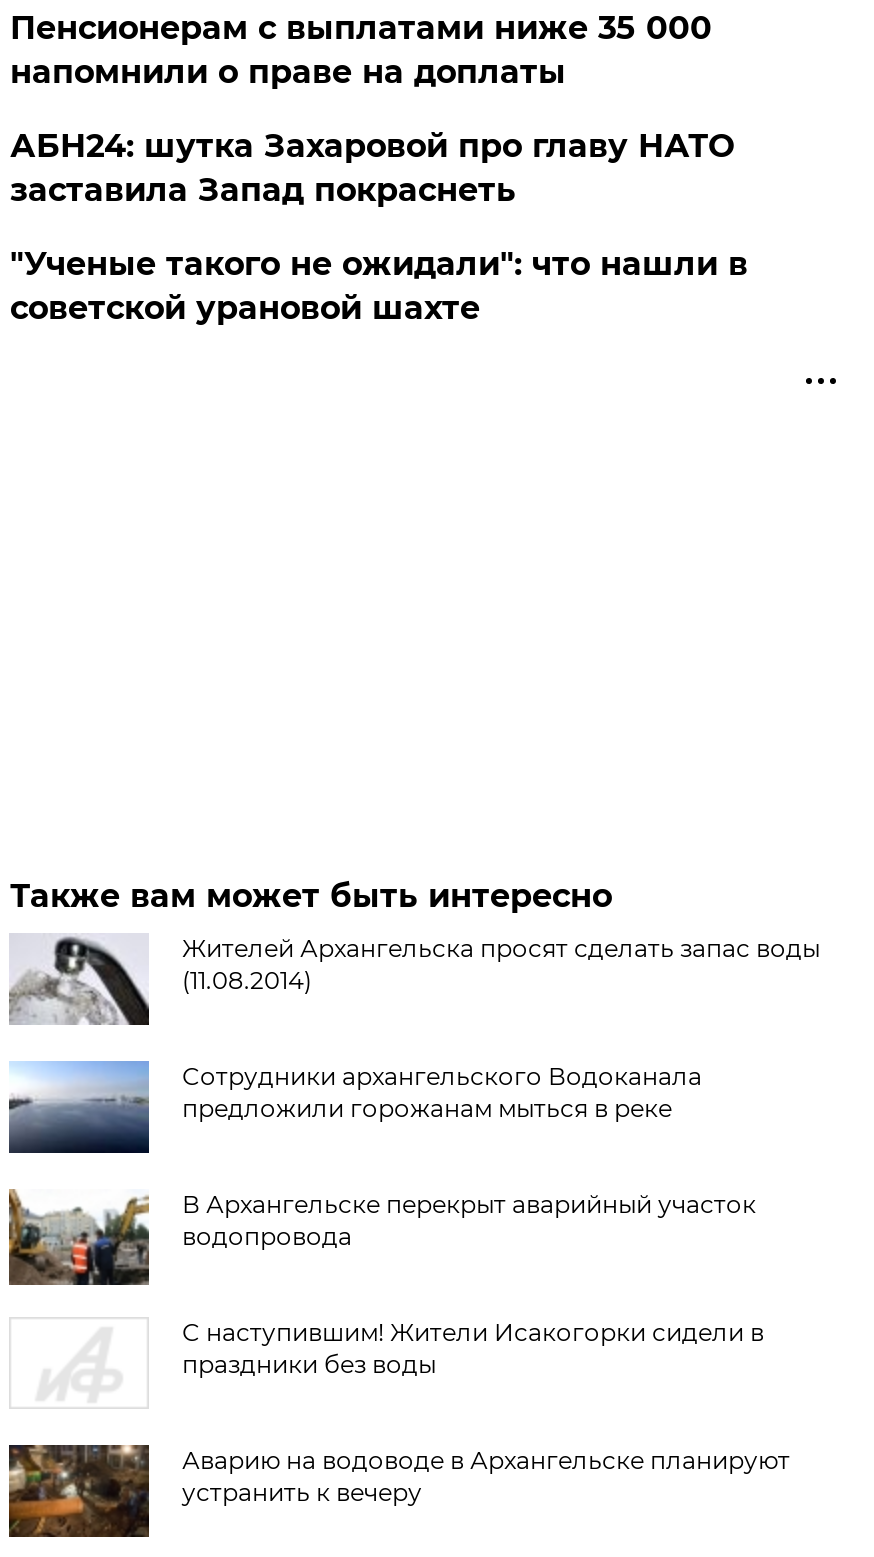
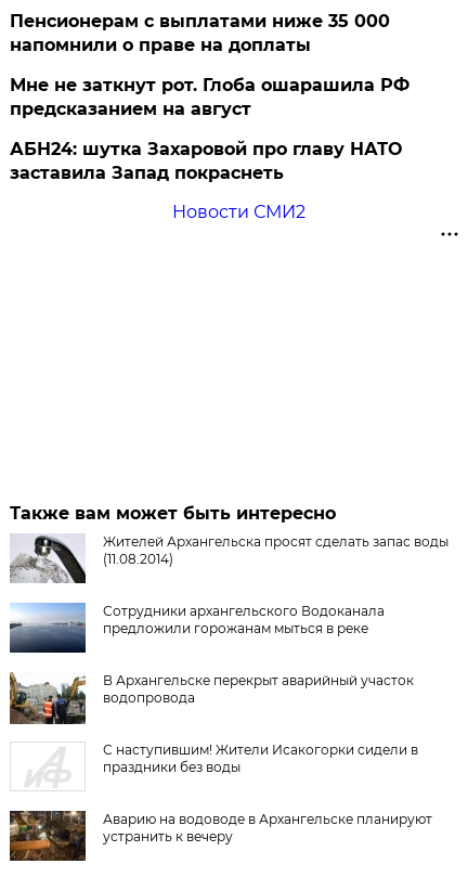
none -> [10,75,410,119] Мне не заткнут рот. Глоба ошарашила РФ | предсказанием на август
moved [10,127,734,209] -> [10,139,402,183]: АБН24: шутка Захаровой про главу НАТО | заставила Запад покраснеть
[10,245,748,327] "Ученые такого не ожидали": что нашли в | советской урановой шахте -> [172,202,305,222] Новости СМИ2

